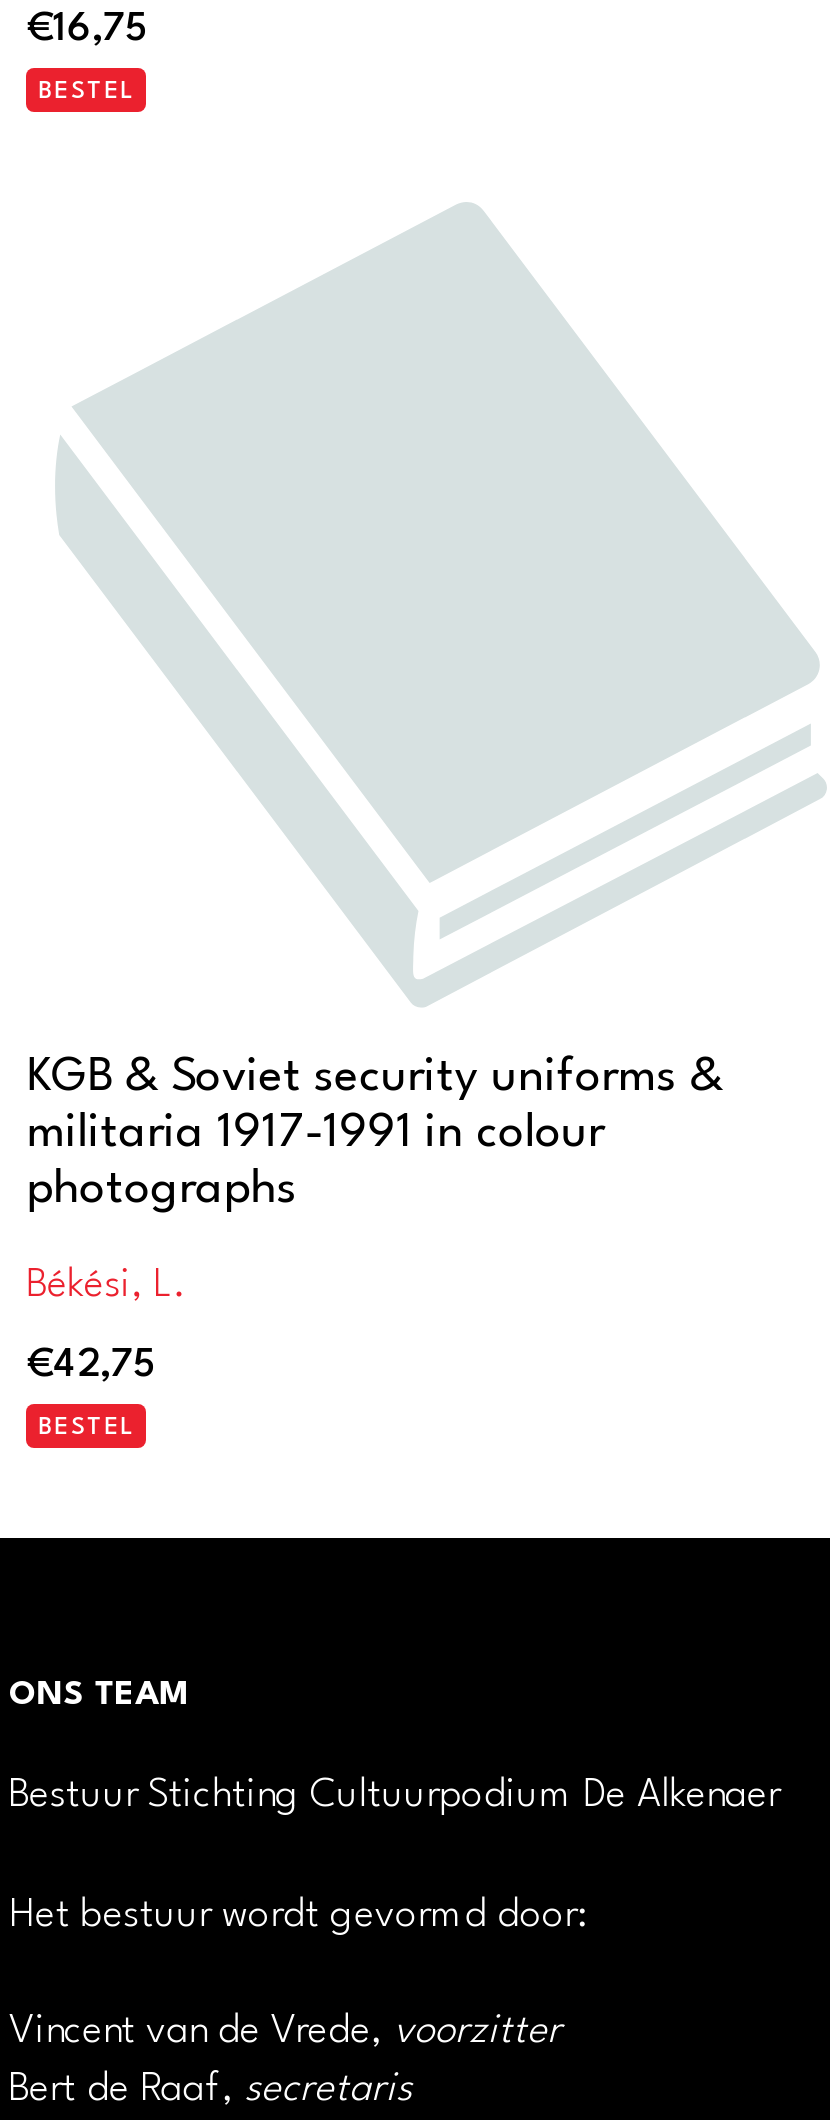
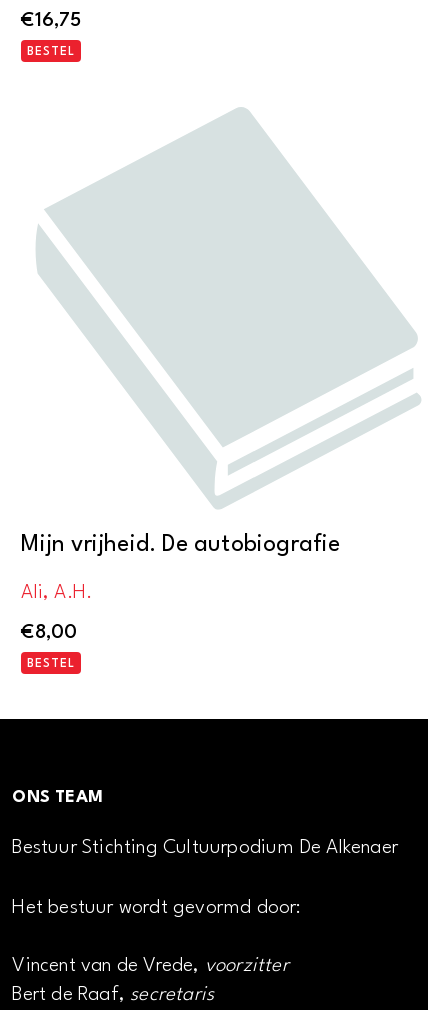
[27,1053,724,1213] KGB & Soviet security uniforms & | militaria 1917-1991 in colour | photographs -> [21,533,341,557] Mijn vrijheid. De autobiografie
[27,1267,185,1307] Békési, L. -> [21,583,92,603] Ali, A.H.
[27,1346,155,1386] €42,75 -> [21,623,77,643] €8,00

